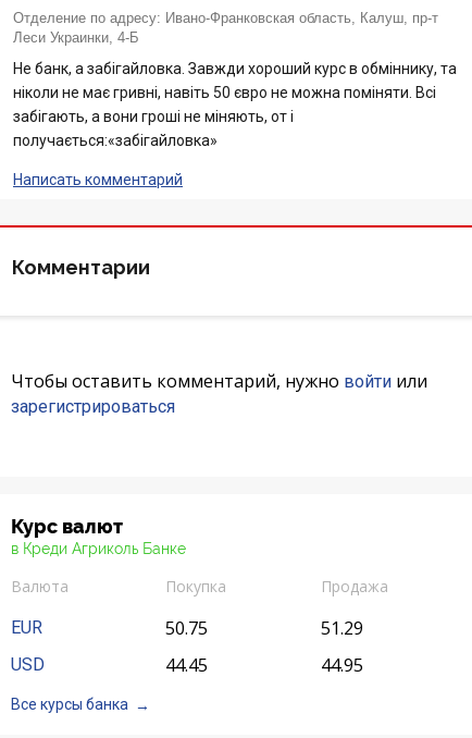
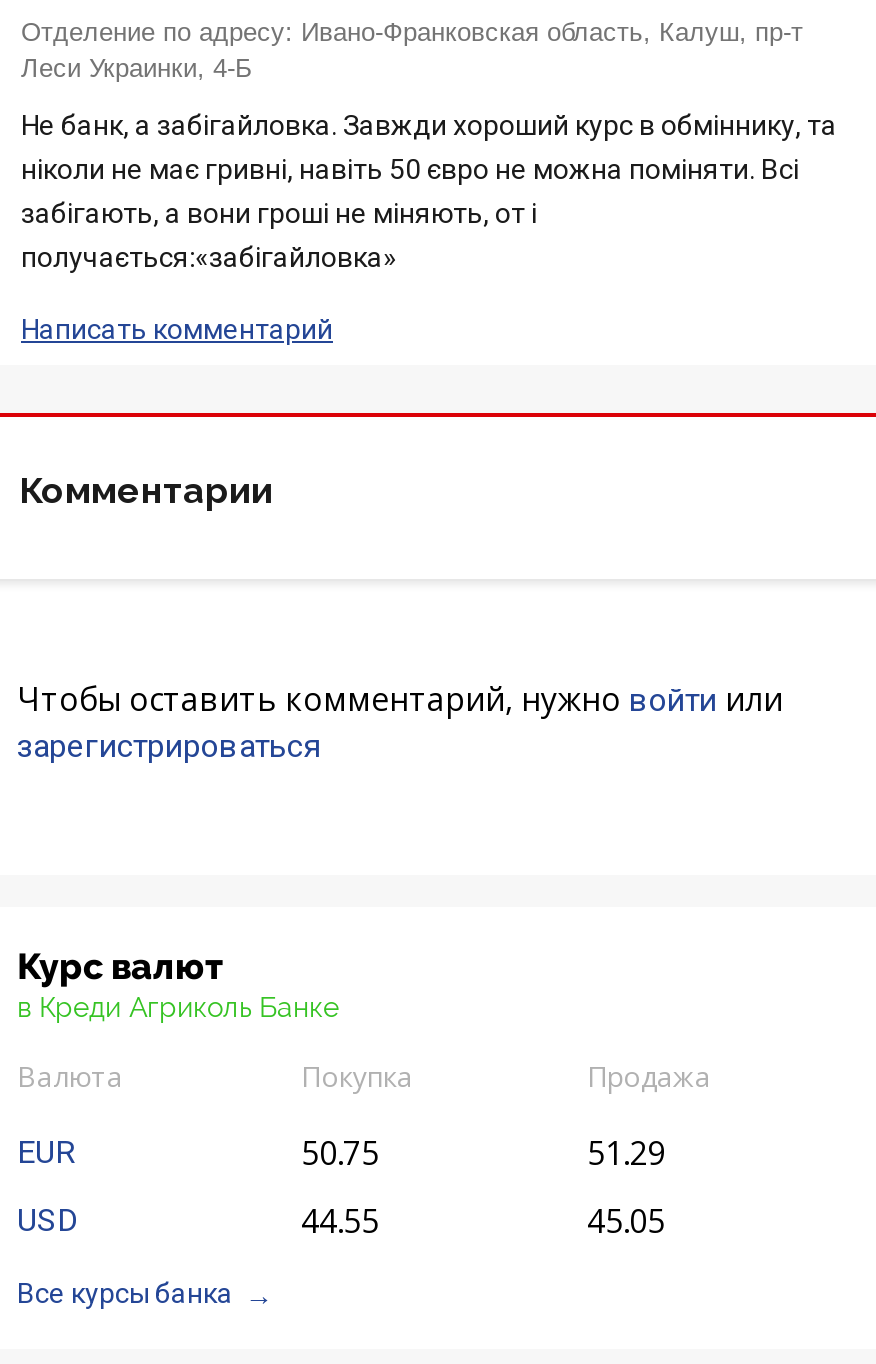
[165,653,208,677] 44.45 -> [301,1199,379,1243] 44.55
[321,653,363,677] 44.95 -> [587,1199,665,1243] 45.05

